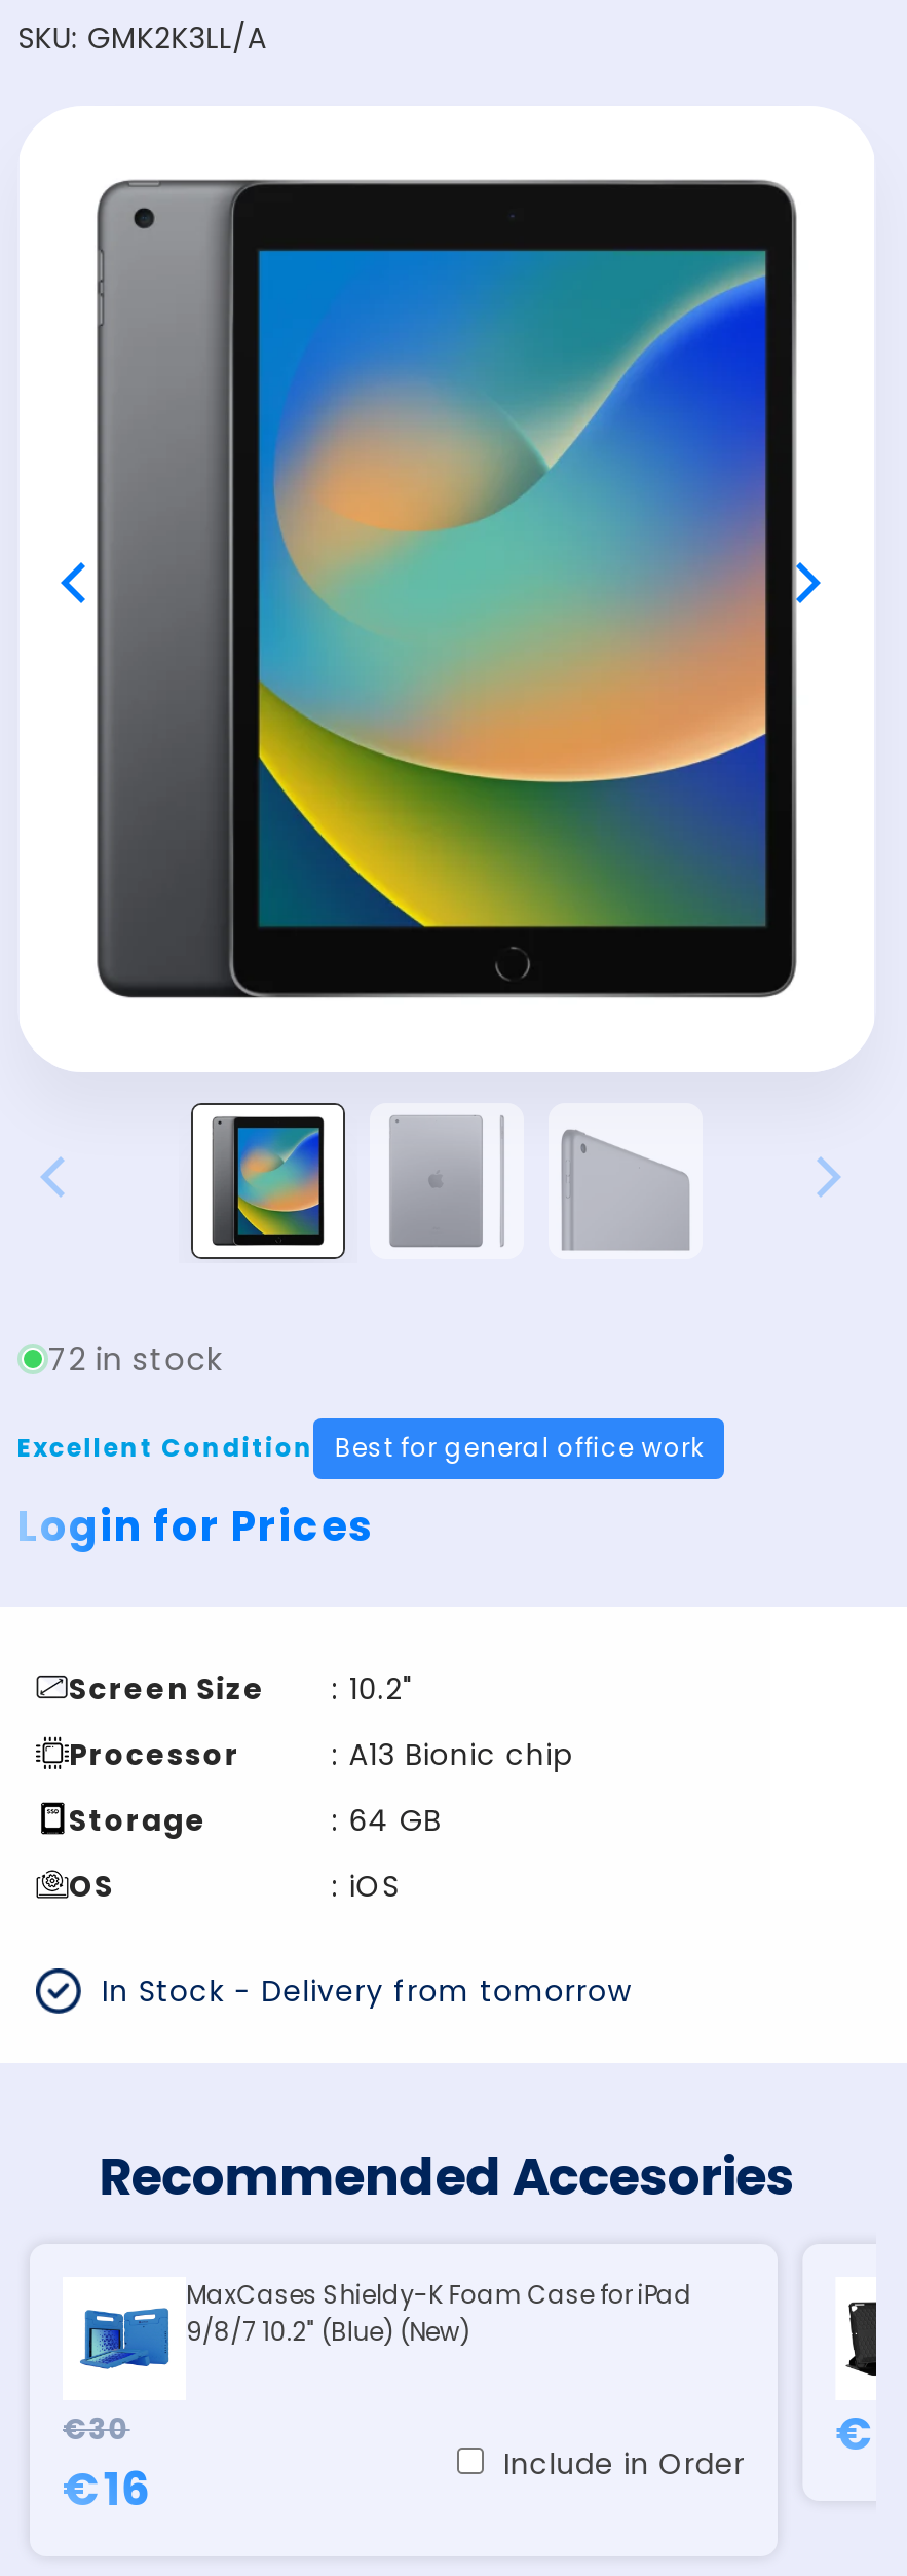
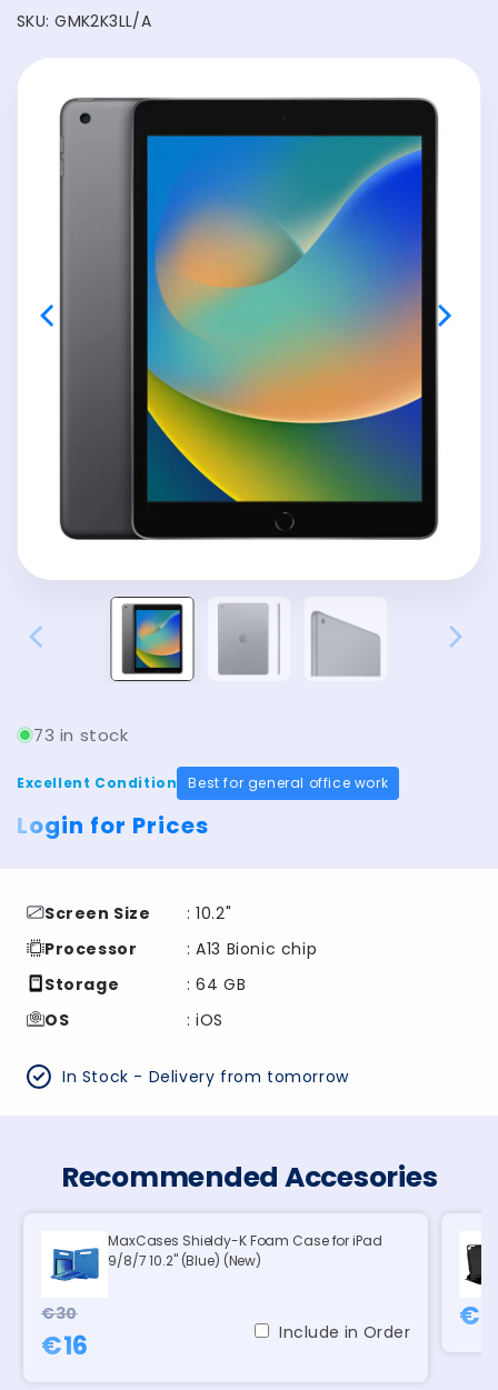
[48,1338,222,1381] 72 in stock -> [33,724,129,747] 73 in stock

